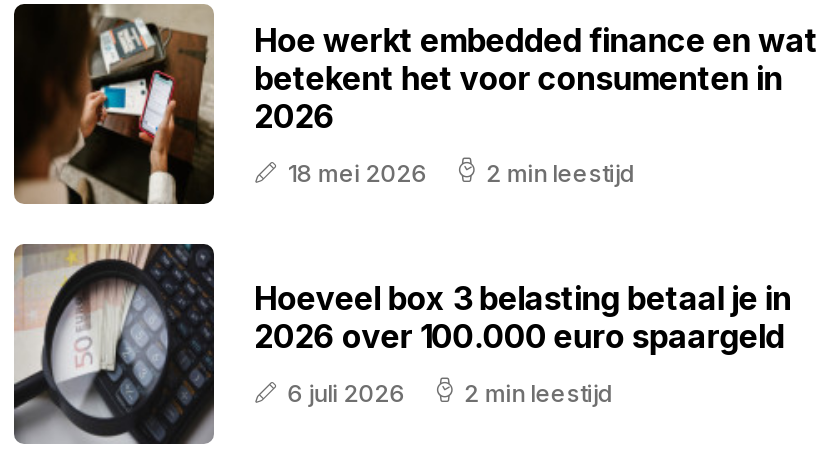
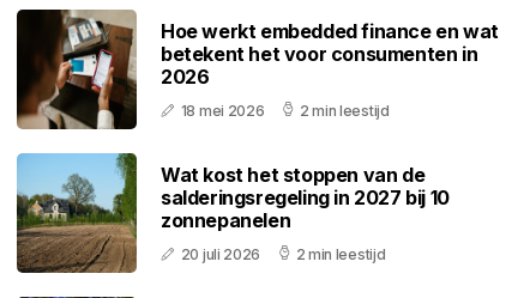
[12,242,791,446] [image] | Hoeveel box 3 belasting betaal je in | 2026 over 100.000 euro spaargeld -> [16,152,449,285] [image] | Wat kost het stoppen van de | salderingsregeling in 2027 bij 10 | zonnepanelen
[287,379,613,409] 6 juli 2026 2 min leestijd -> [181,245,385,263] 20 juli 2026 2 min leestijd

